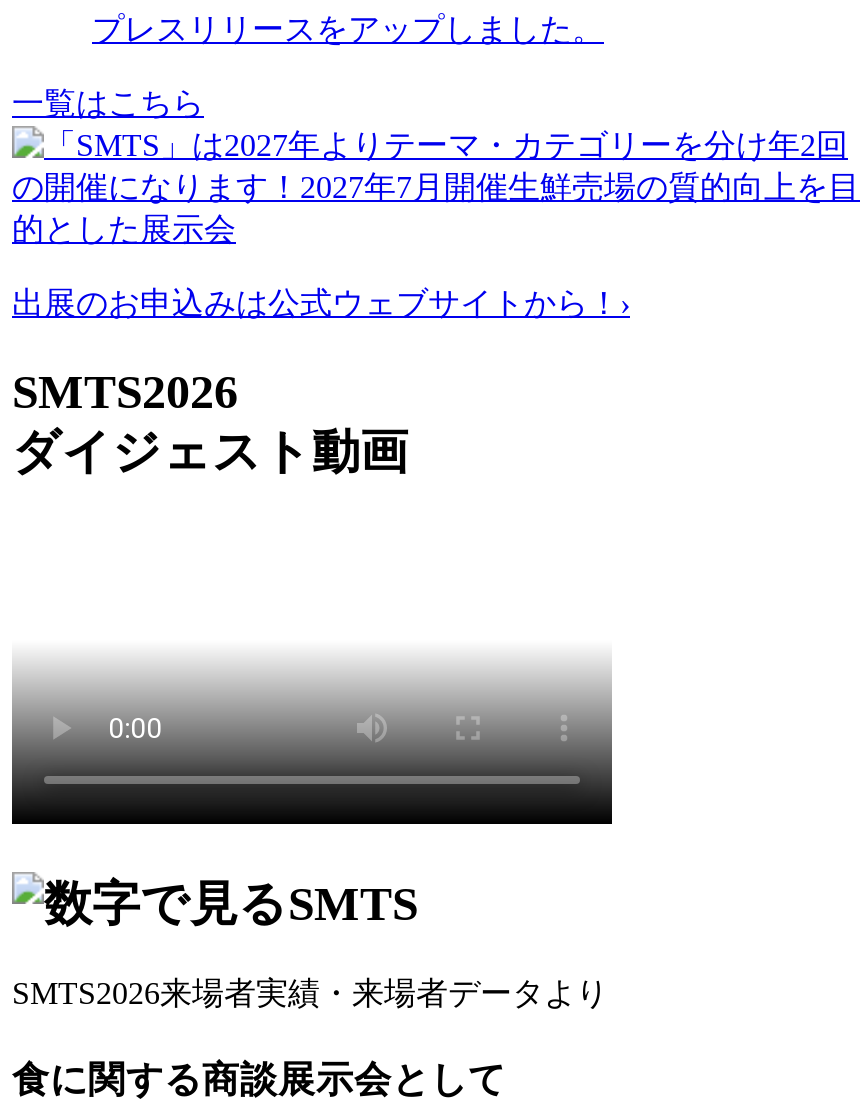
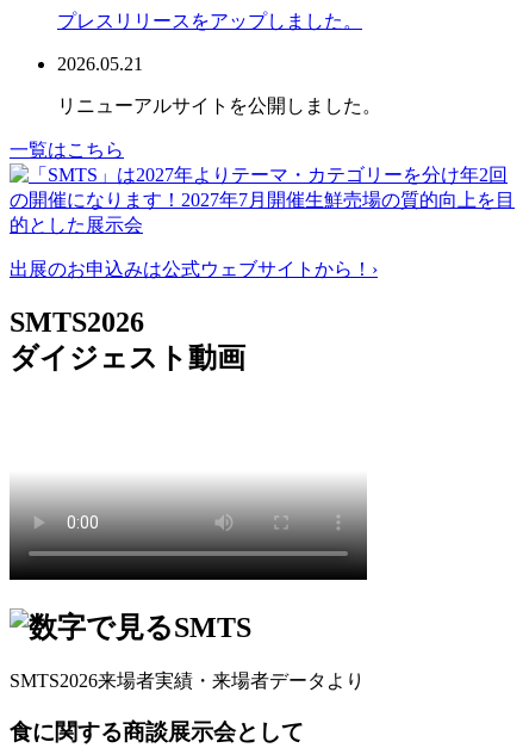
none -> [57,53,381,115] 2026.05.21 | リニューアルサイトを公開しました。

